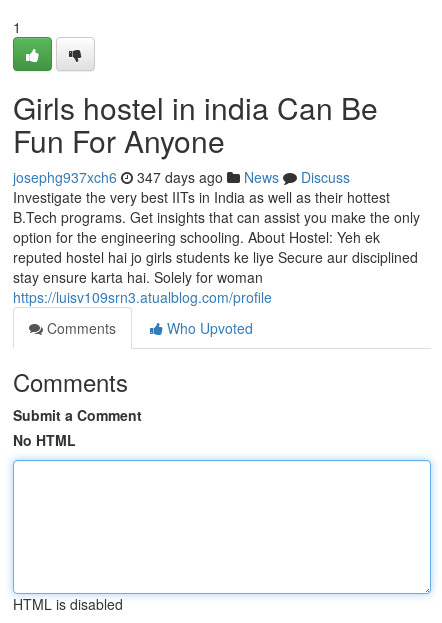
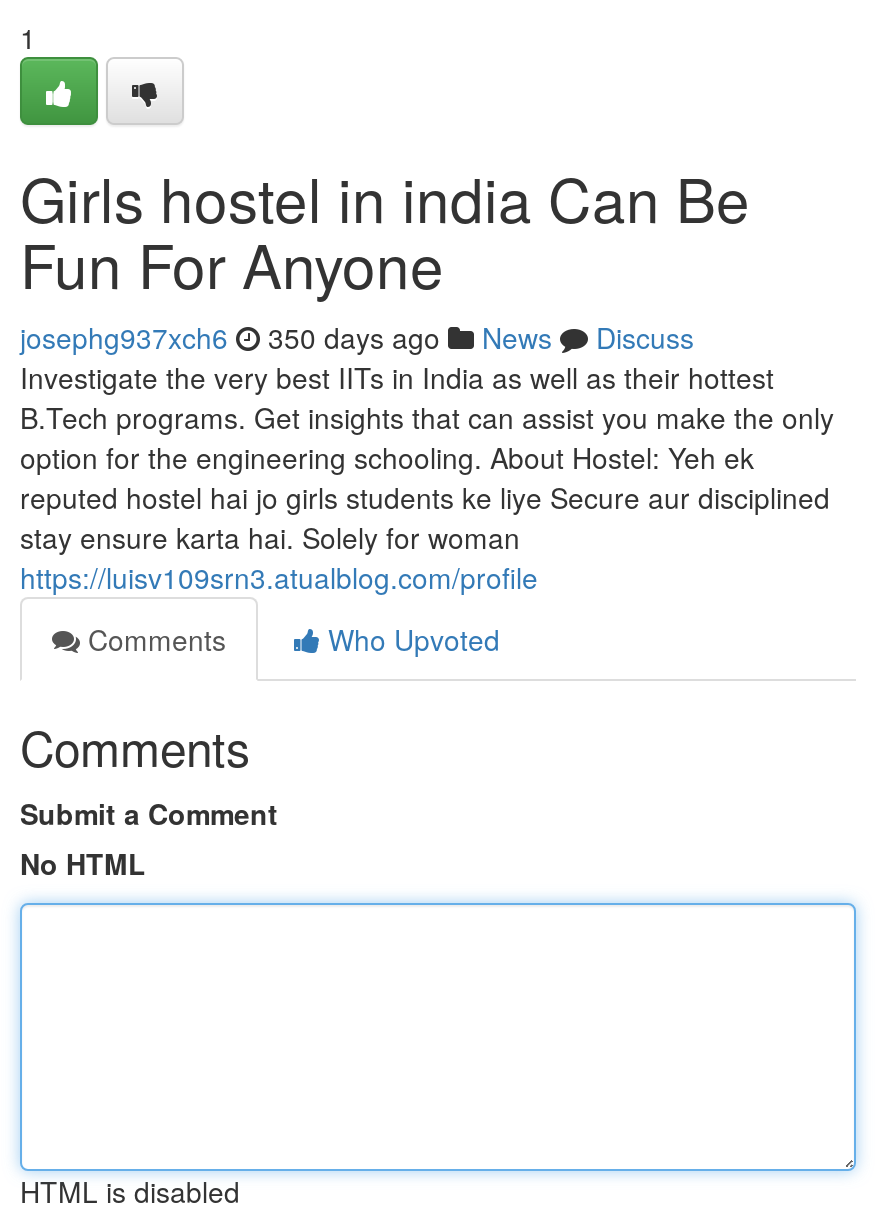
[13,167,350,187] josephg937xch6 347 days ago News Discuss -> [20,317,694,357] josephg937xch6 350 days ago News Discuss

